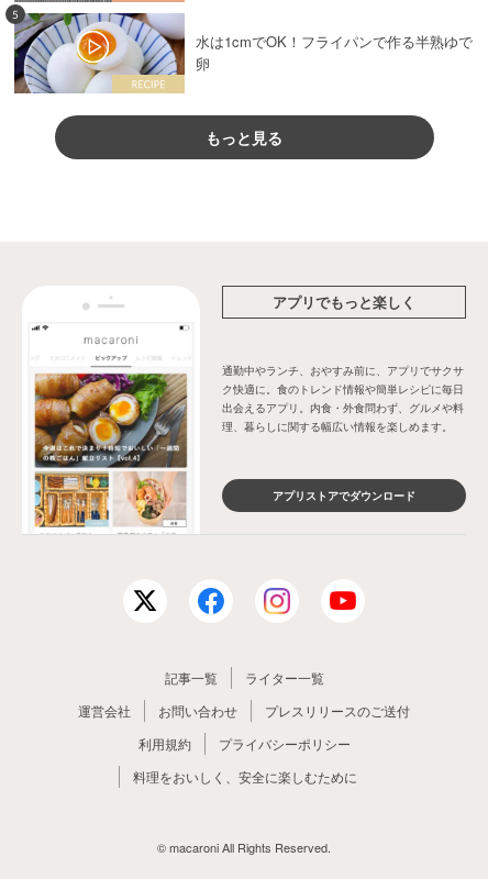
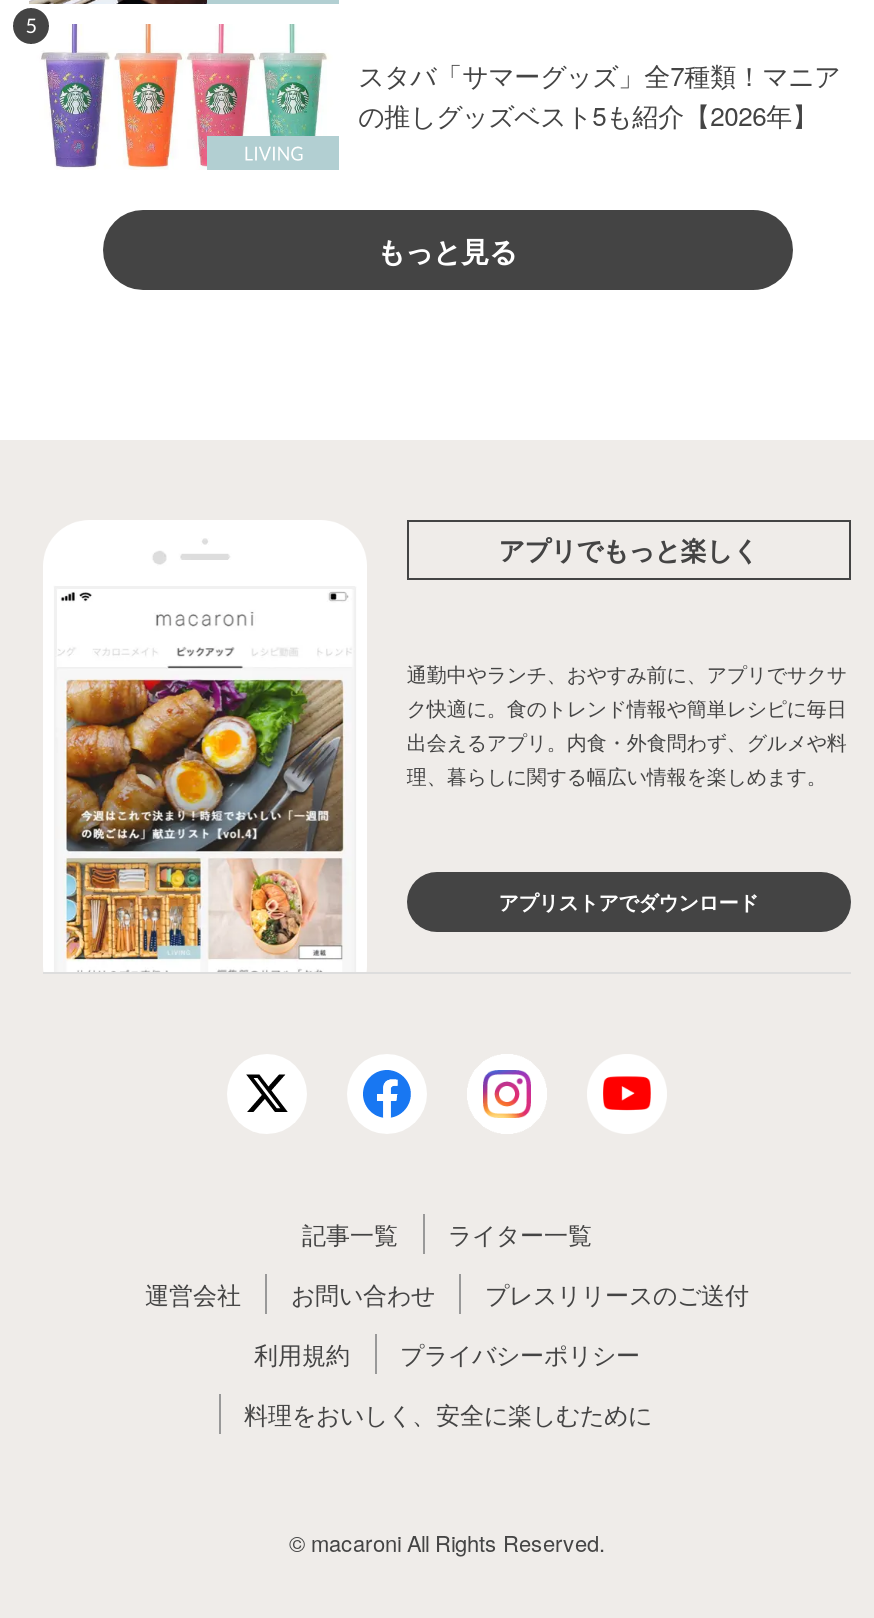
[13,12,472,94] [image] | 水は1cmでOK！フライパンで作る半熟ゆで | 卵 -> [29,24,840,170] [image] | スタバ「サマーグッズ」全7種類！マニア | の推しグッズベスト5も紹介【2026年】

